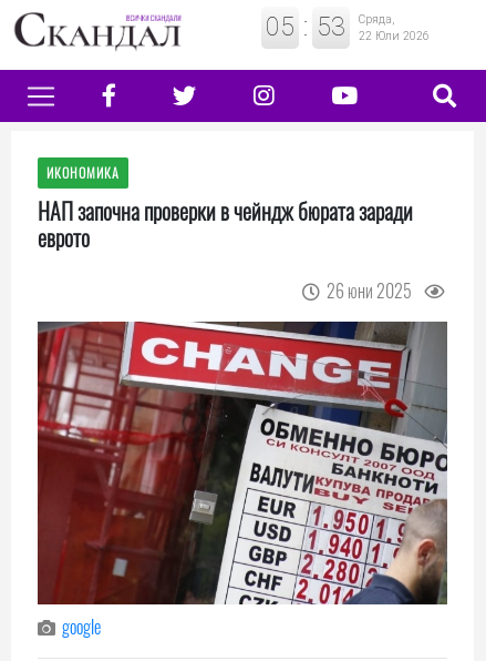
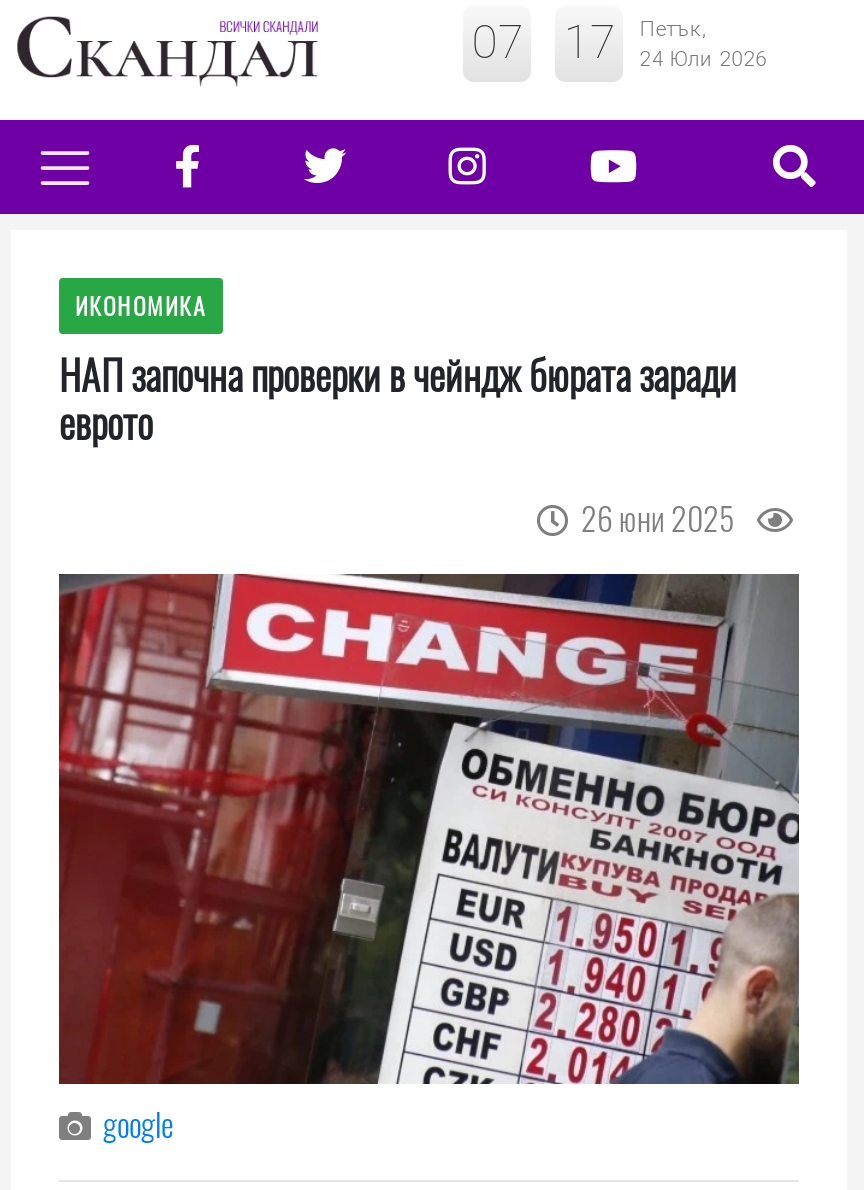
[266,11,430,43] 05 : 53 | Сряда, | 22 Юли 2026 -> [472,13,768,71] 07 : 17 | Петък, | 24 Юли 2026

